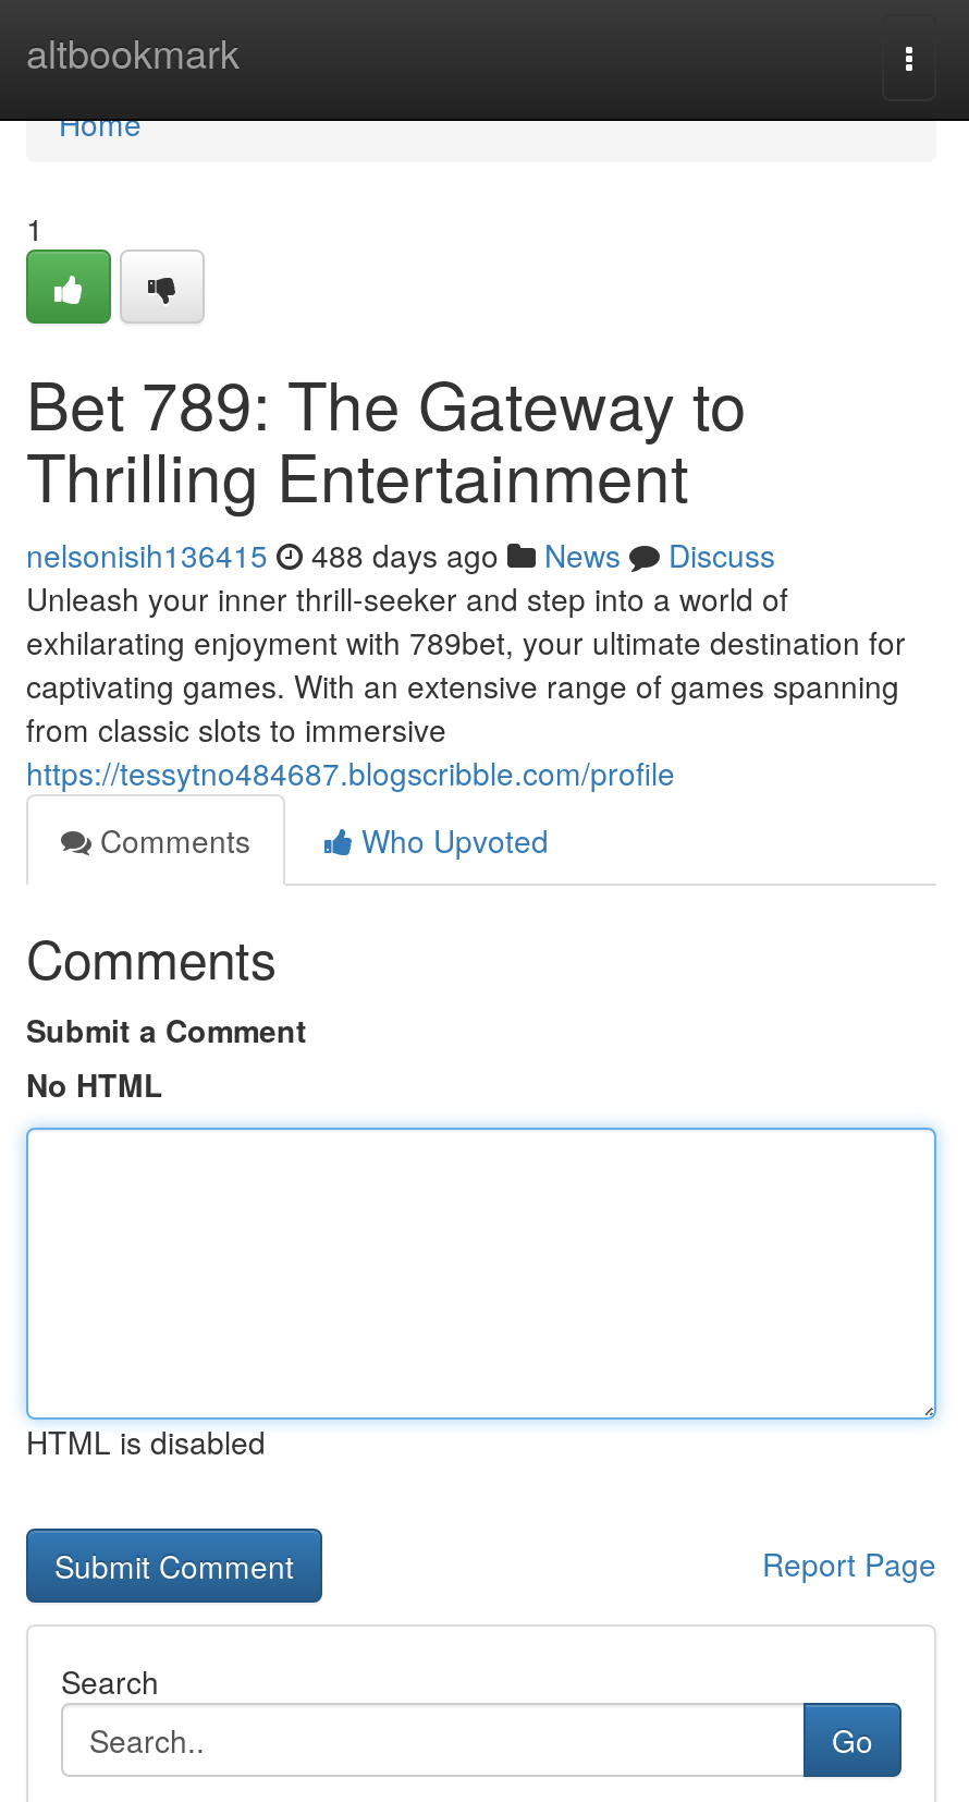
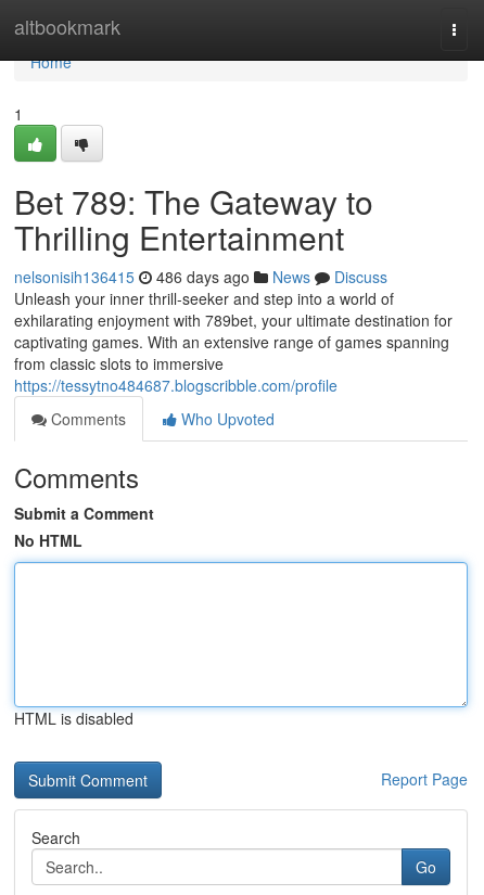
[26,533,775,576] nelsonisih136415 488 days ago News Discuss -> [14,266,387,287] nelsonisih136415 486 days ago News Discuss

